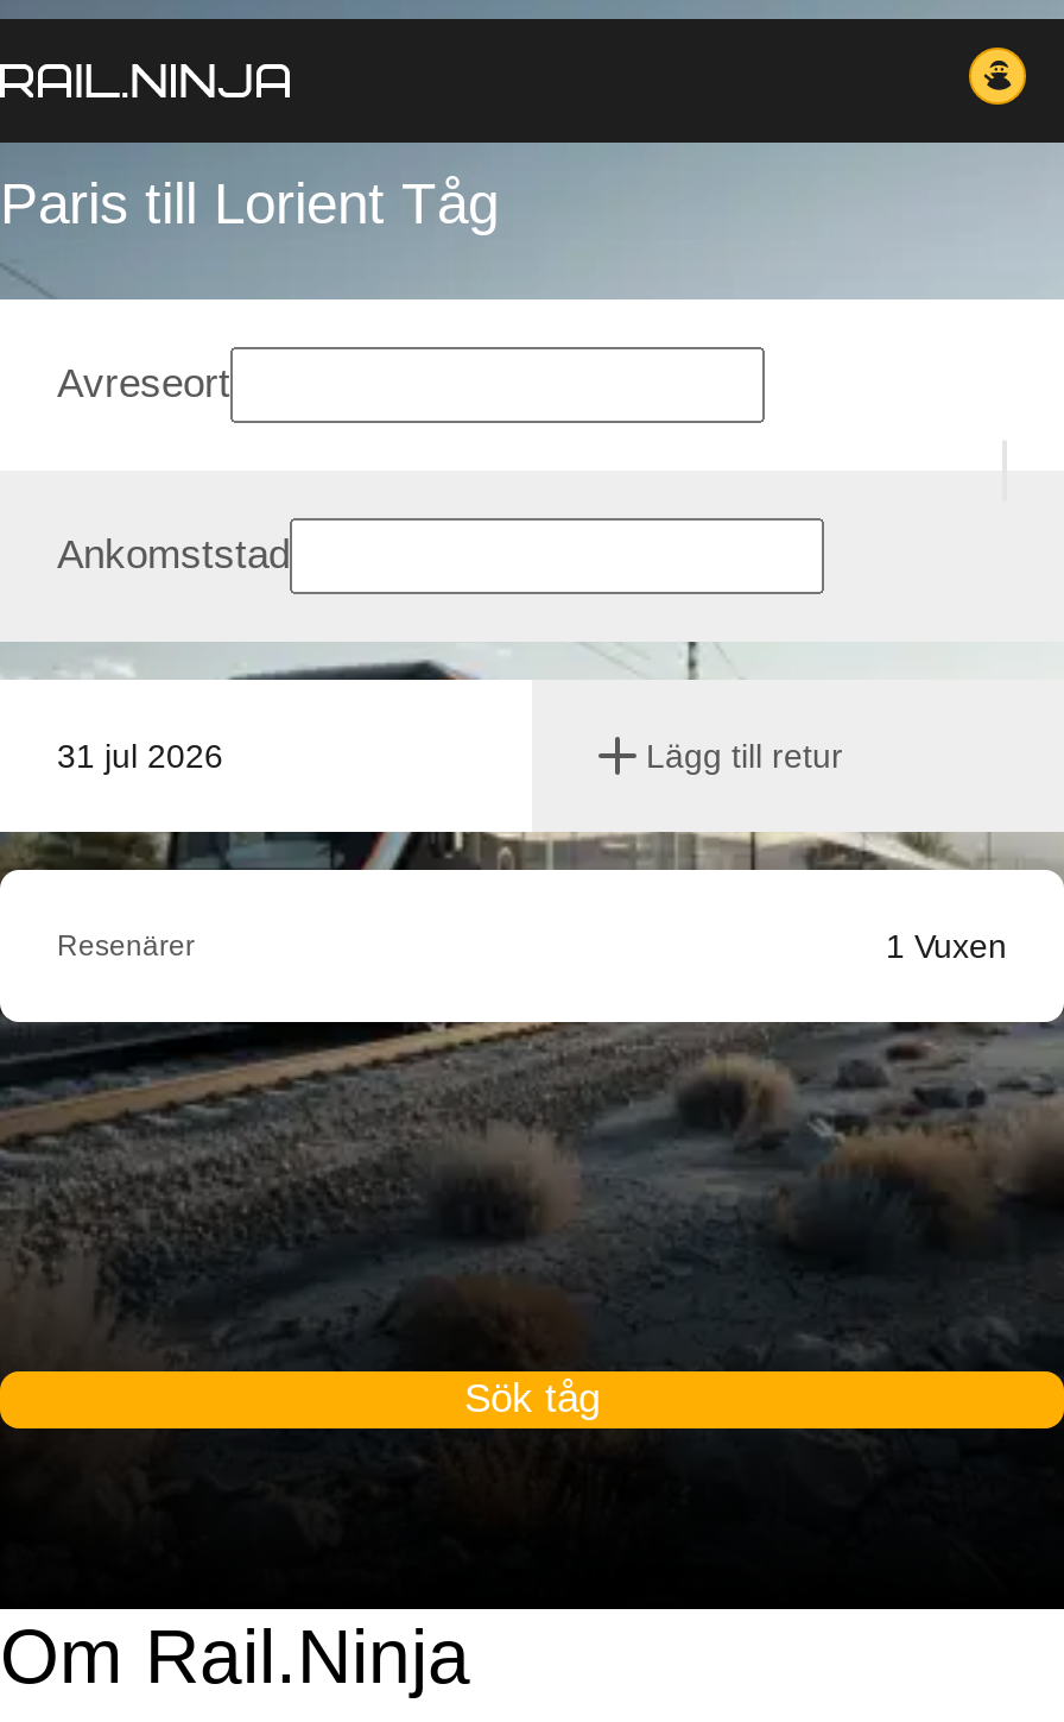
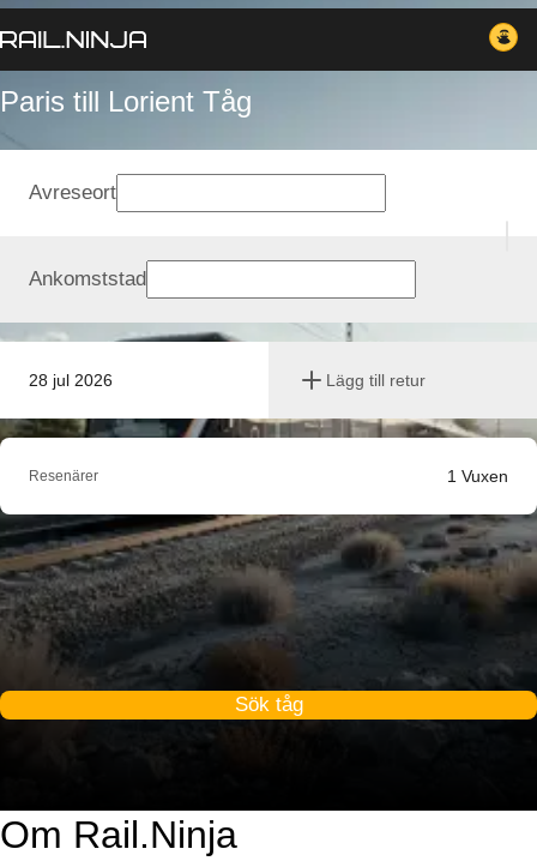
[57,737,223,775] 31 jul 2026 -> [29,371,113,390] 28 jul 2026

